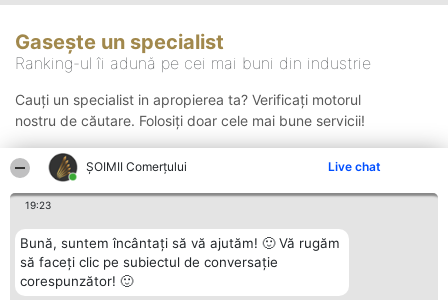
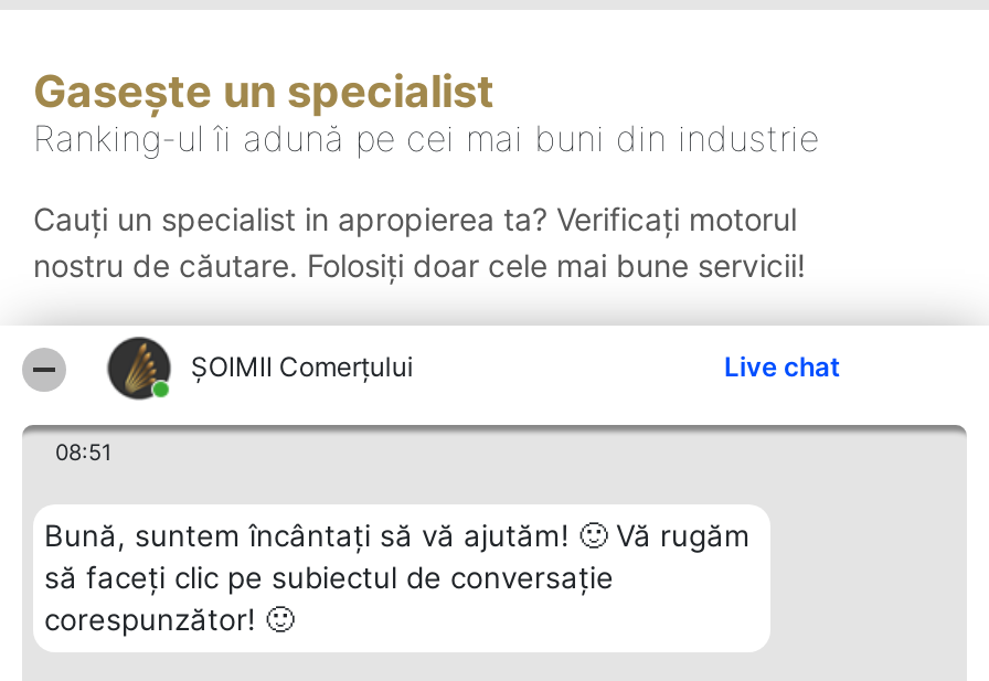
[25,199,51,211] 19:23 -> [55,438,113,465] 08:51

